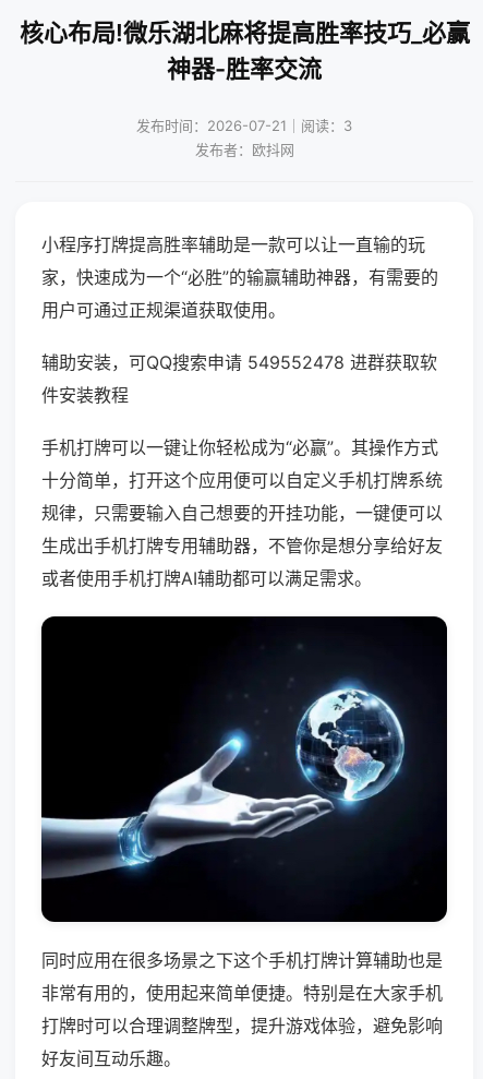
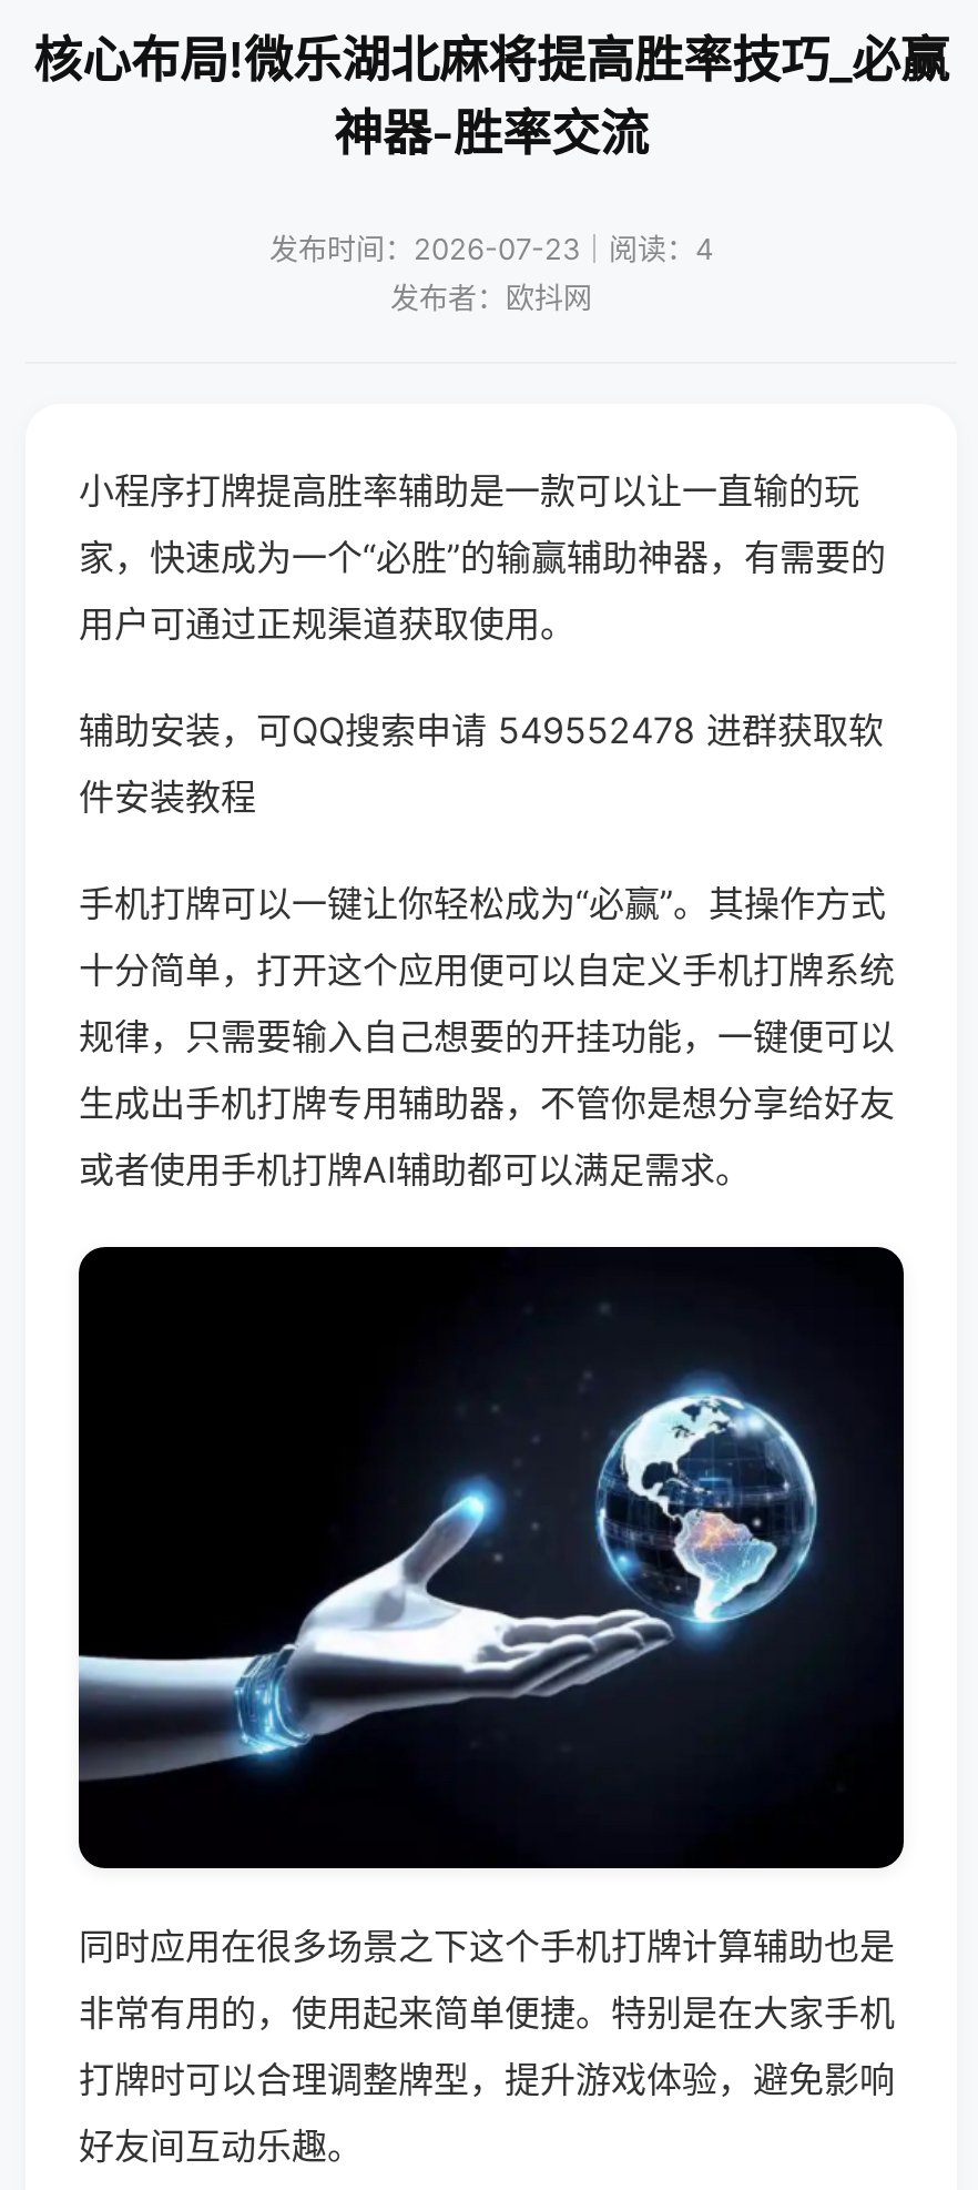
[136,117,352,134] 发布时间：2026-07-21｜阅读：3 -> [269,231,713,266] 发布时间：2026-07-23｜阅读：4

